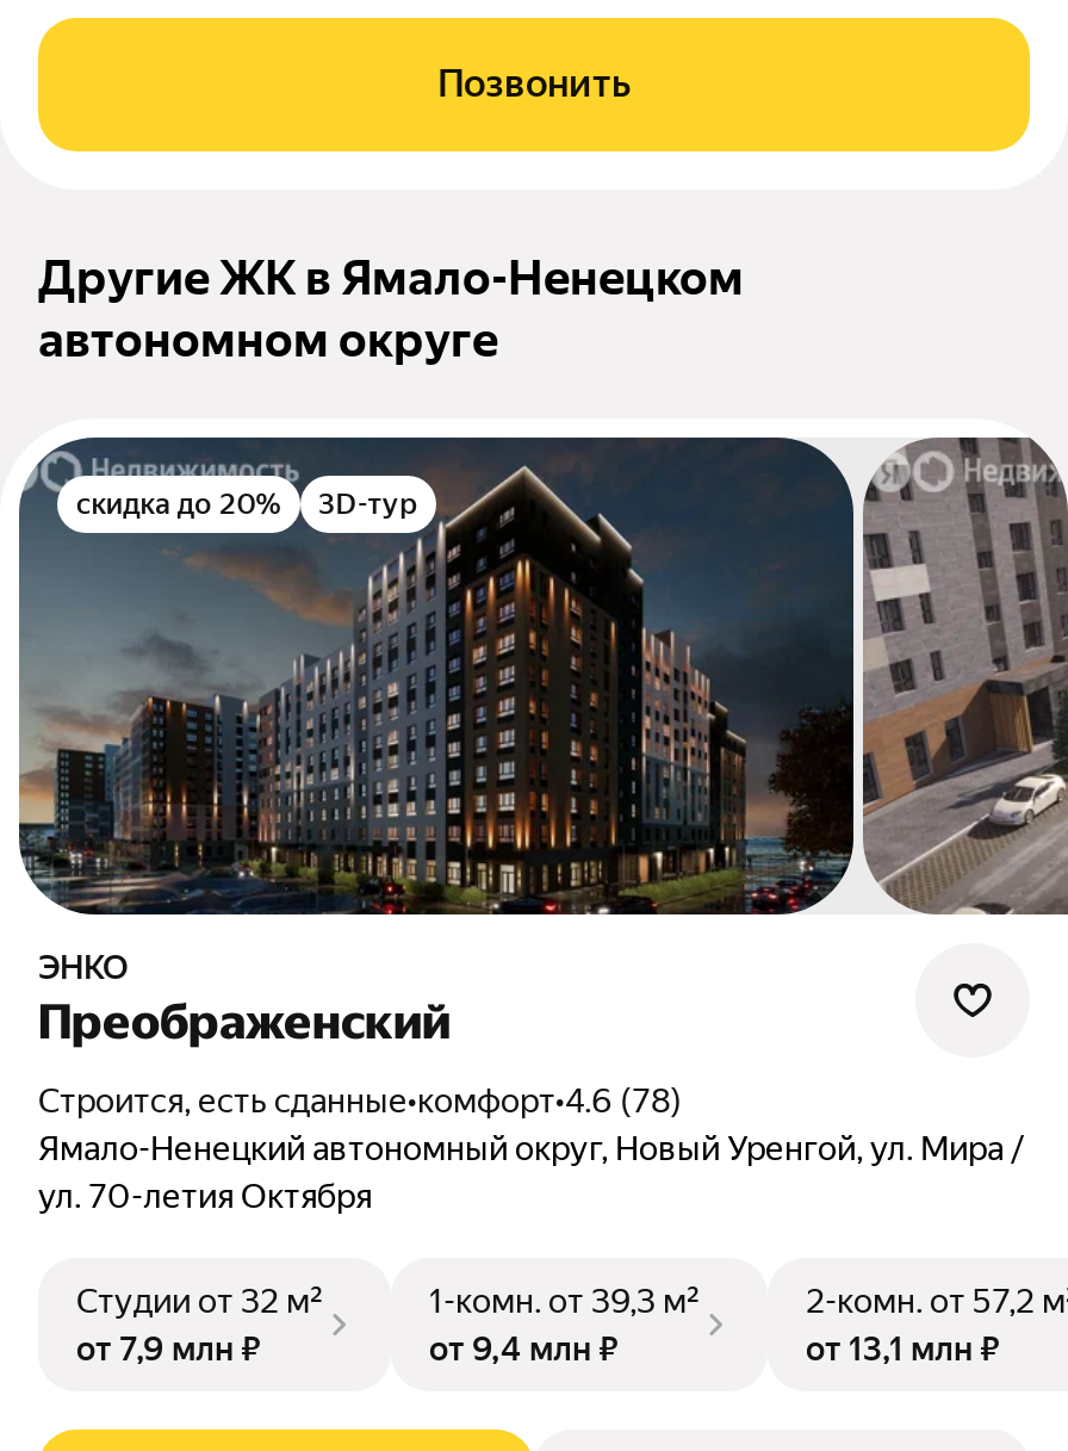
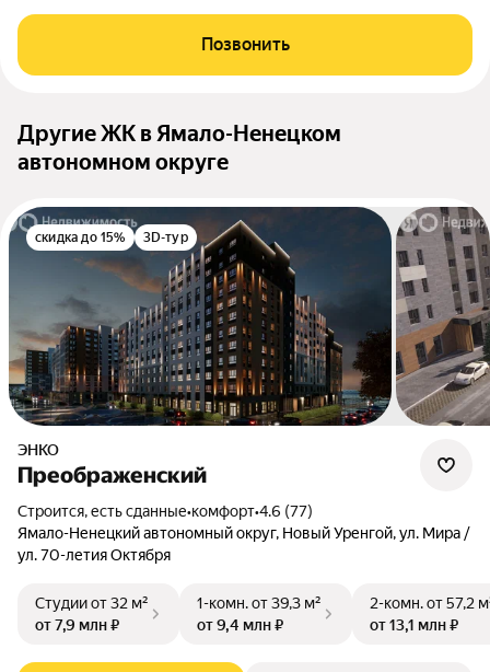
[76,488,280,522] скидка до 20% -> [35,230,125,245] скидка до 15%
[60,1082,682,1120] Строится, есть сданные•комфорт•4.6 (78) -> [27,503,313,520] Строится, есть сданные•комфорт•4.6 (77)

